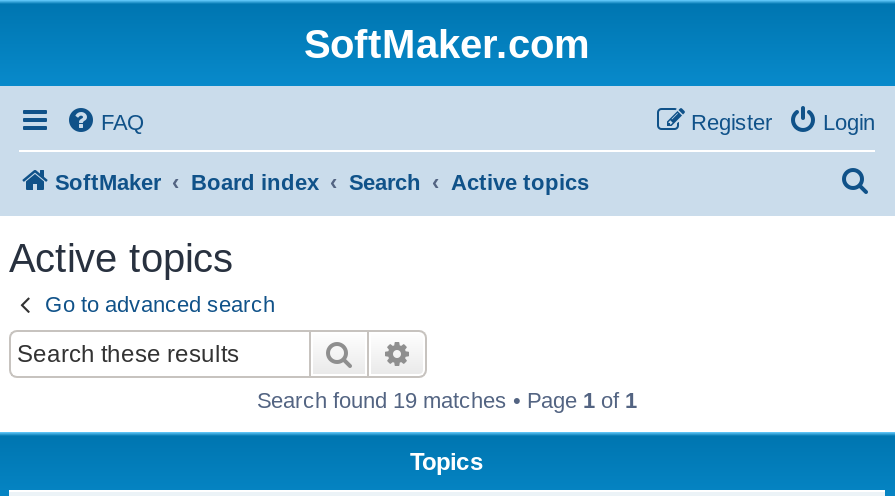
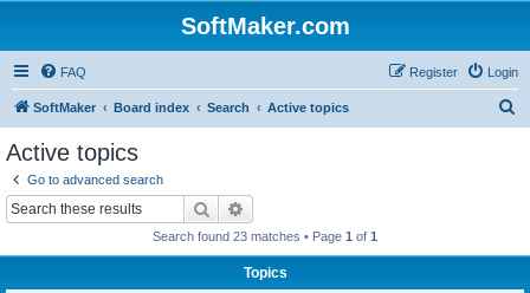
[257,387,637,411] Search found 19 matches • Page 1 of 1 -> [153,229,377,243] Search found 23 matches • Page 1 of 1

